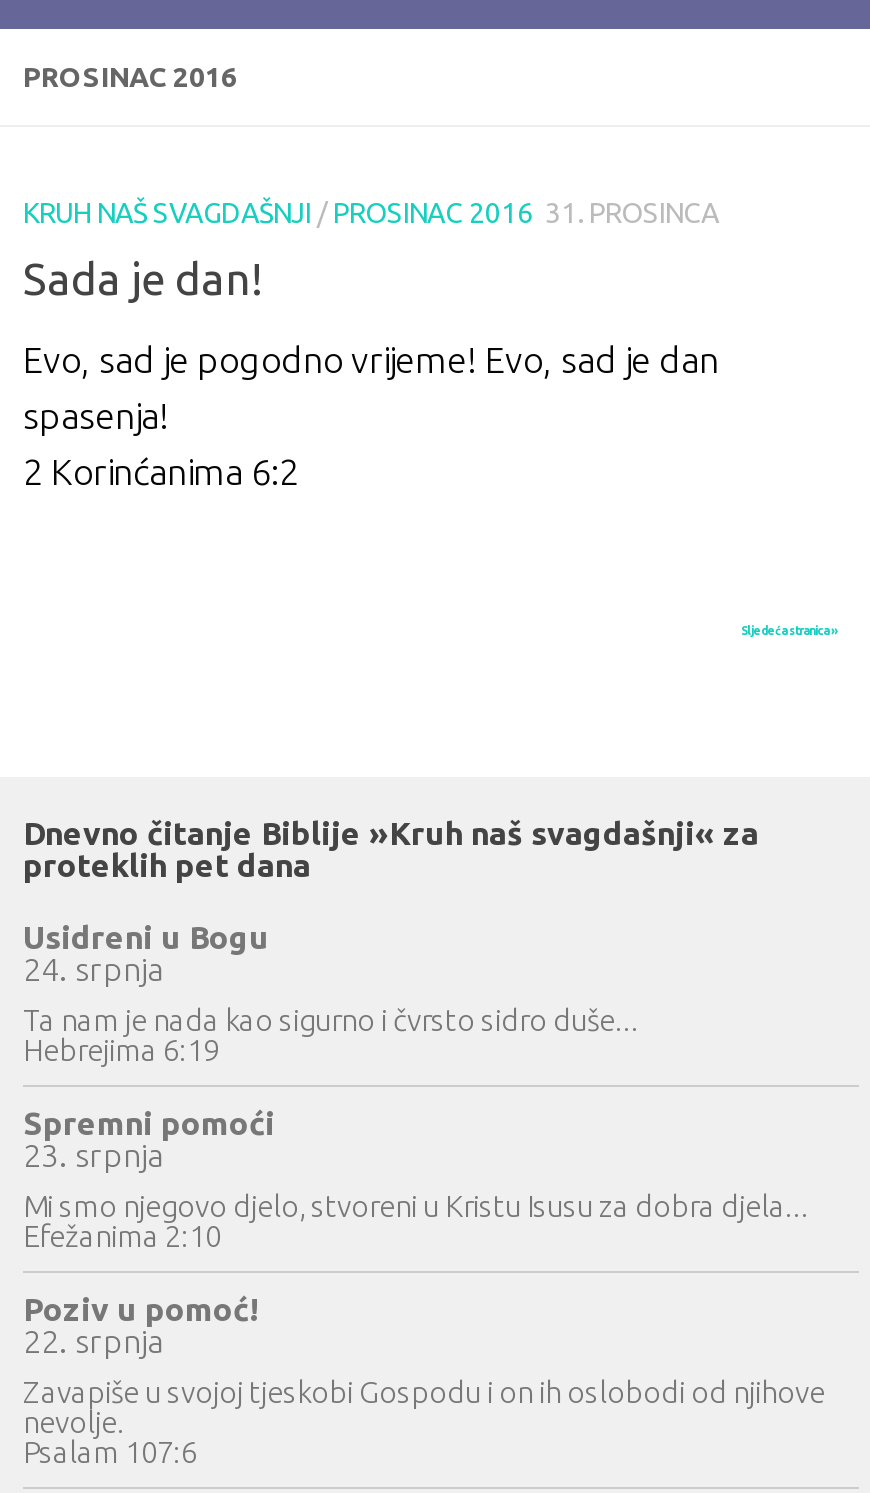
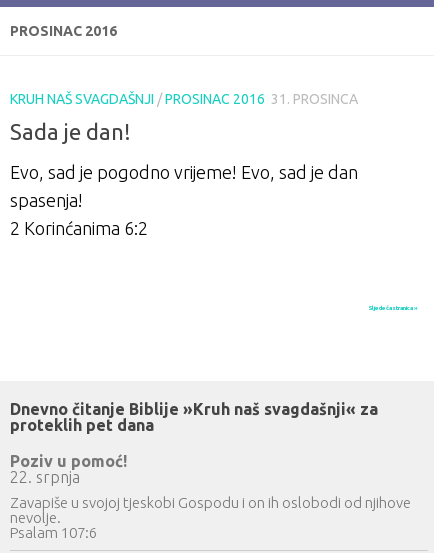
[23,919,809,1253] Usidreni u Bogu | 24. srpnja | Ta nam je nada kao sigurno i čvrsto sidro duše... | Hebrejima 6:19 | Spremni pomoći | 23. srpnja | Mi smo njegovo djelo, stvoreni u Kristu Isusu za dobra djela... | Efežanima 2:10 -> none

